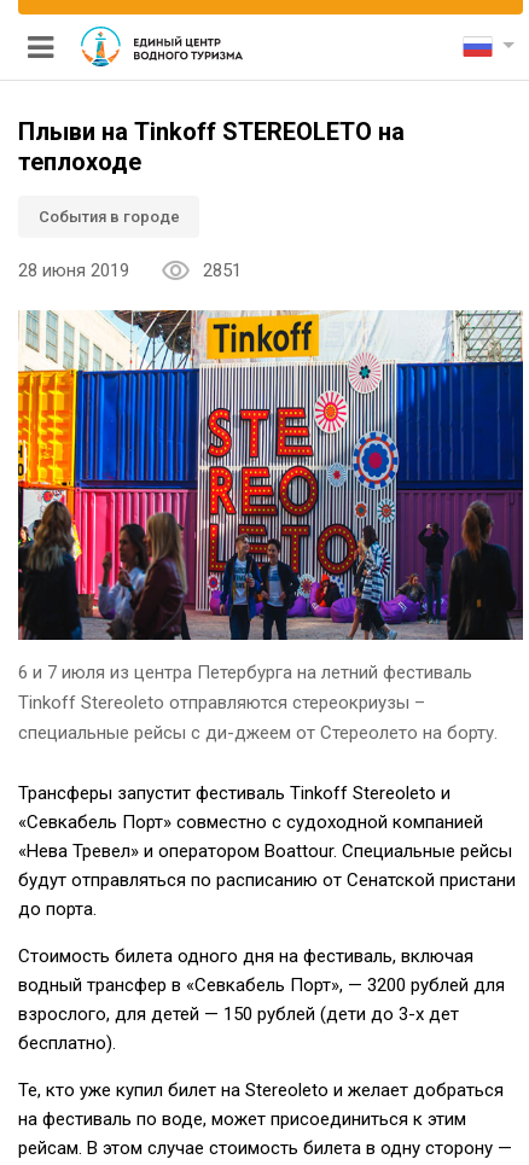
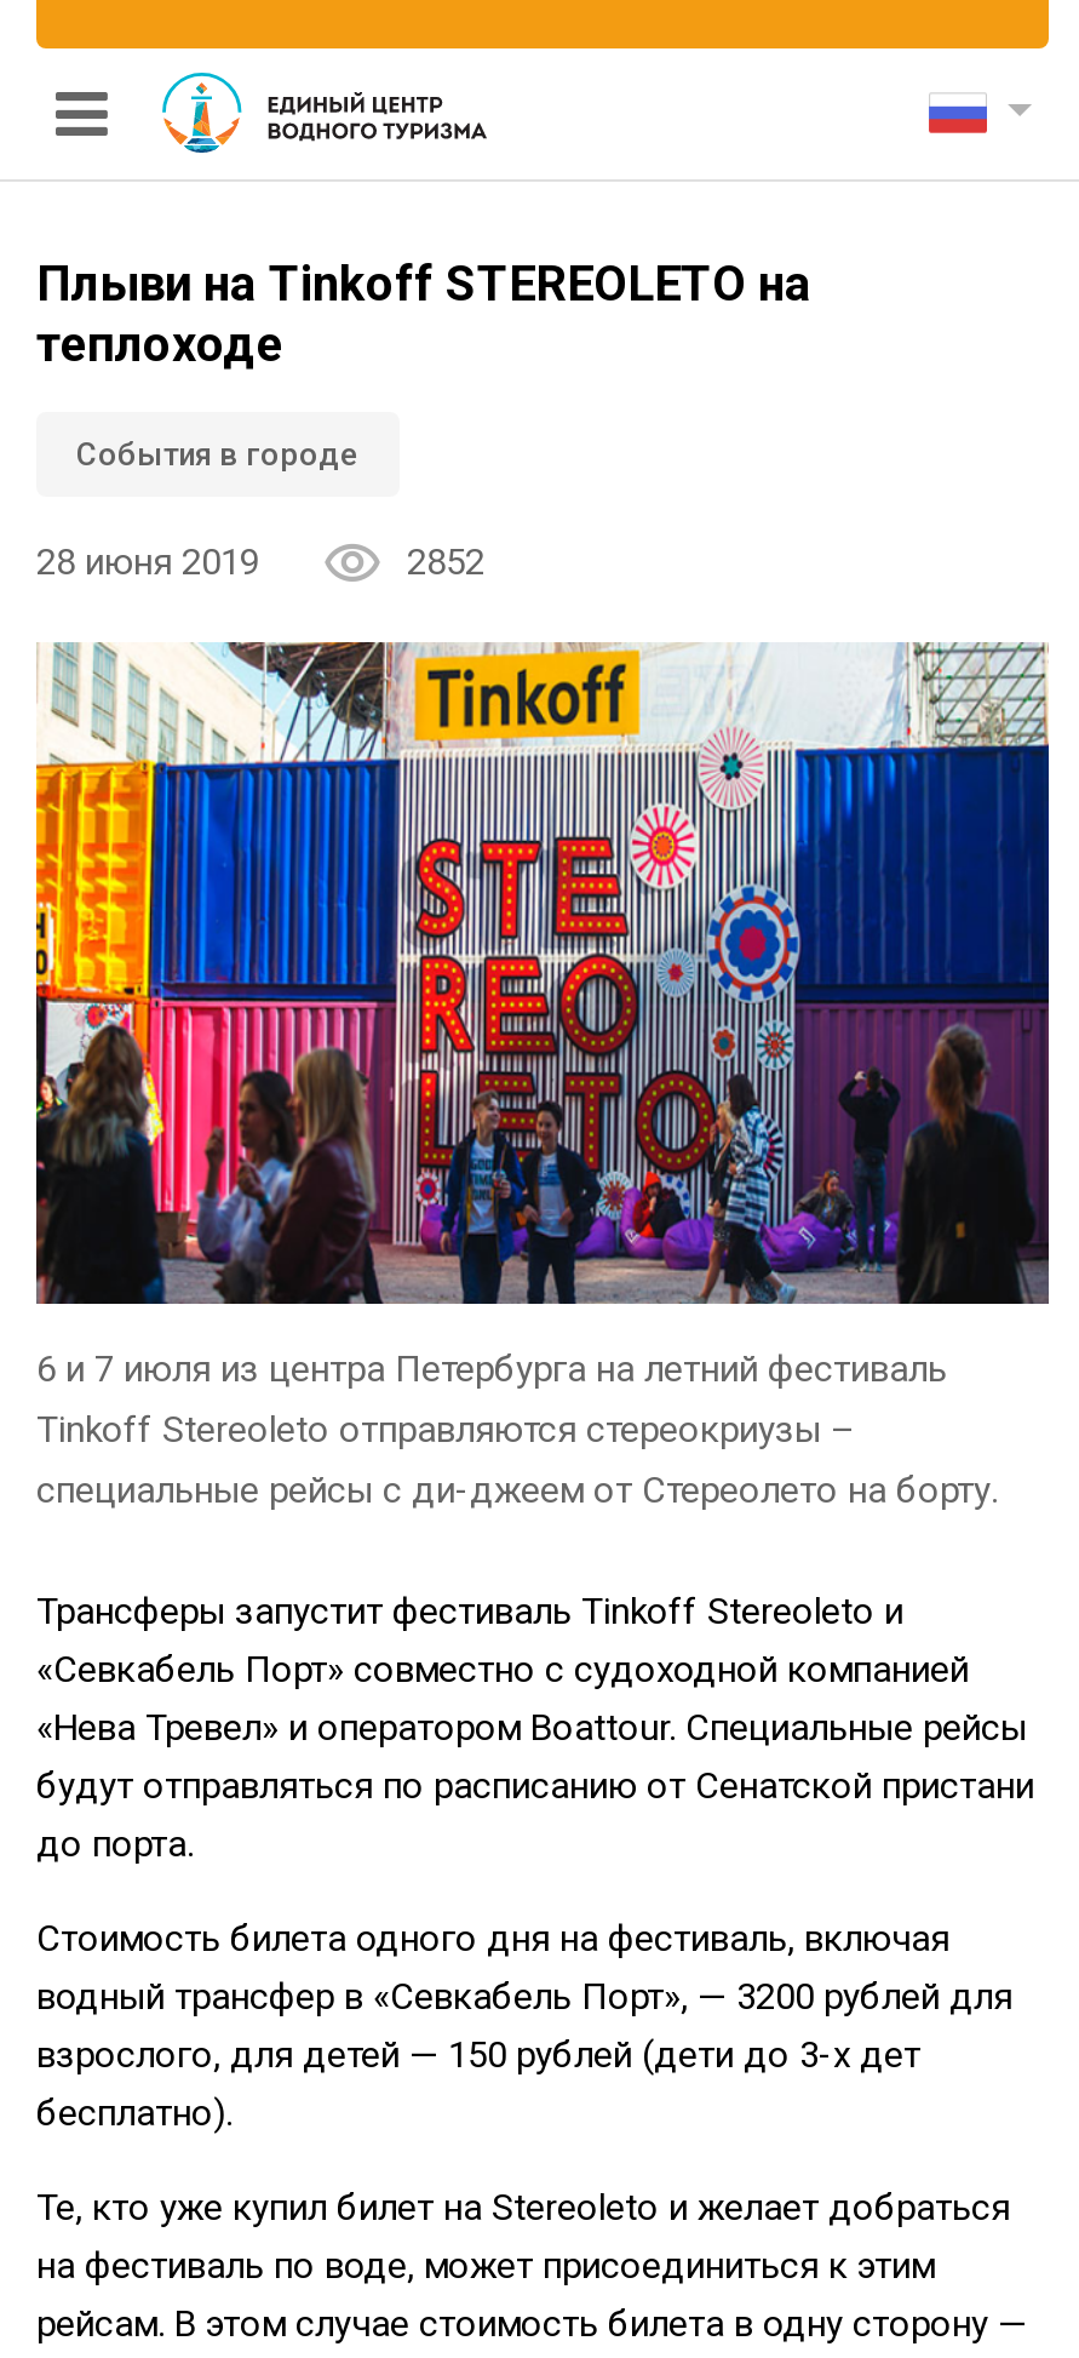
[203,260,242,281] 2851 -> [407,540,484,584] 2852

